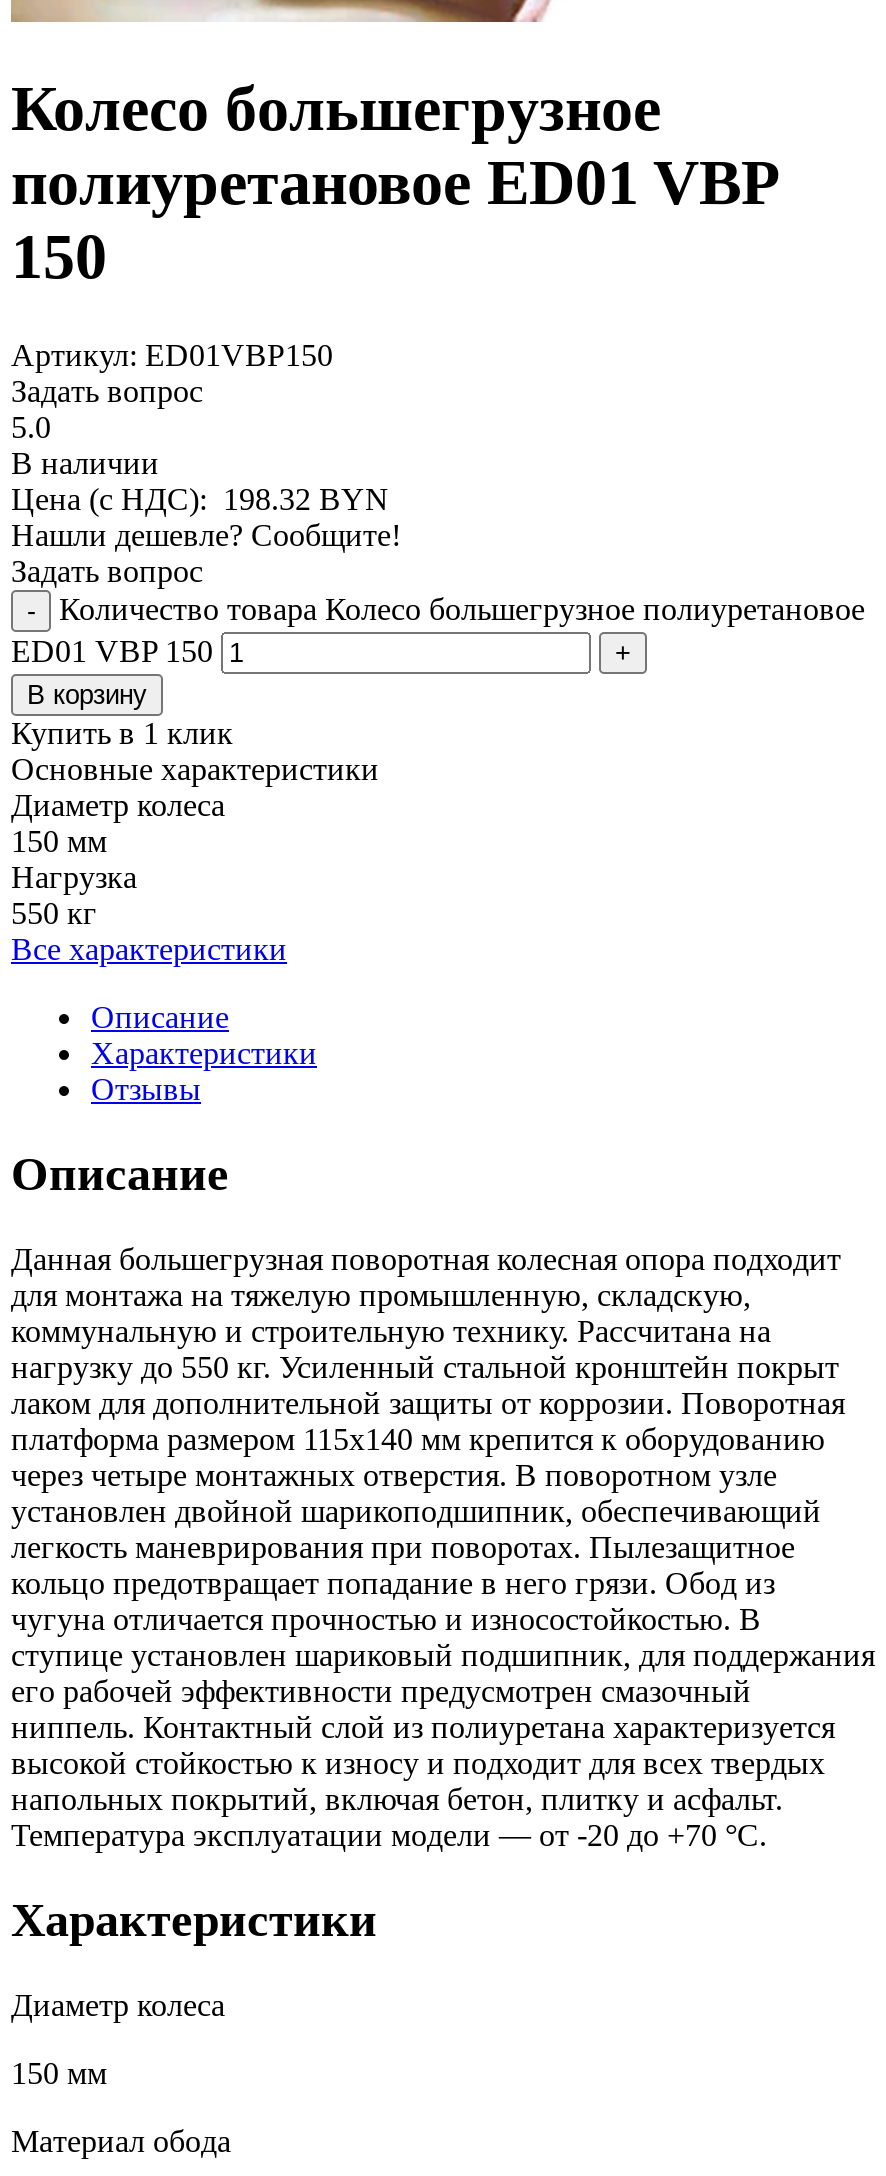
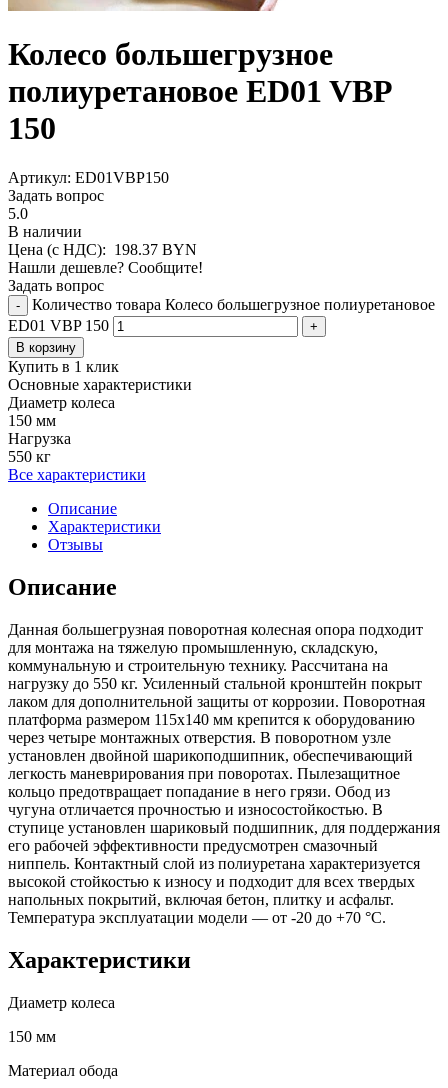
[11,482,389,516] Цена (с НДС): 198.32 BYN -> [8,241,197,258] Цена (с НДС): 198.37 BYN

